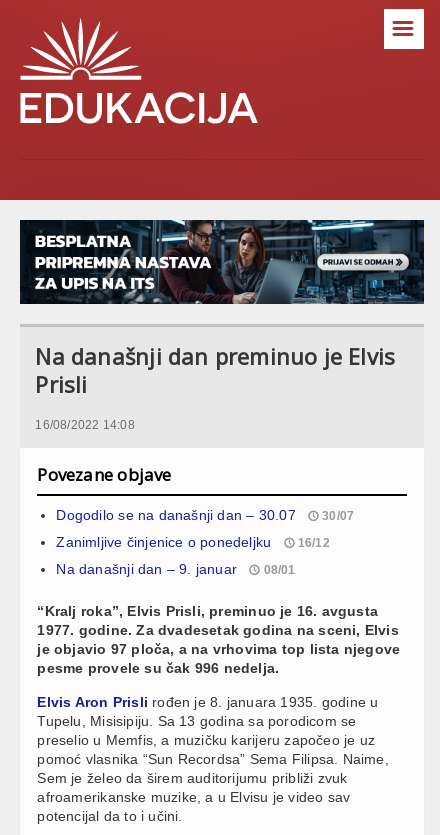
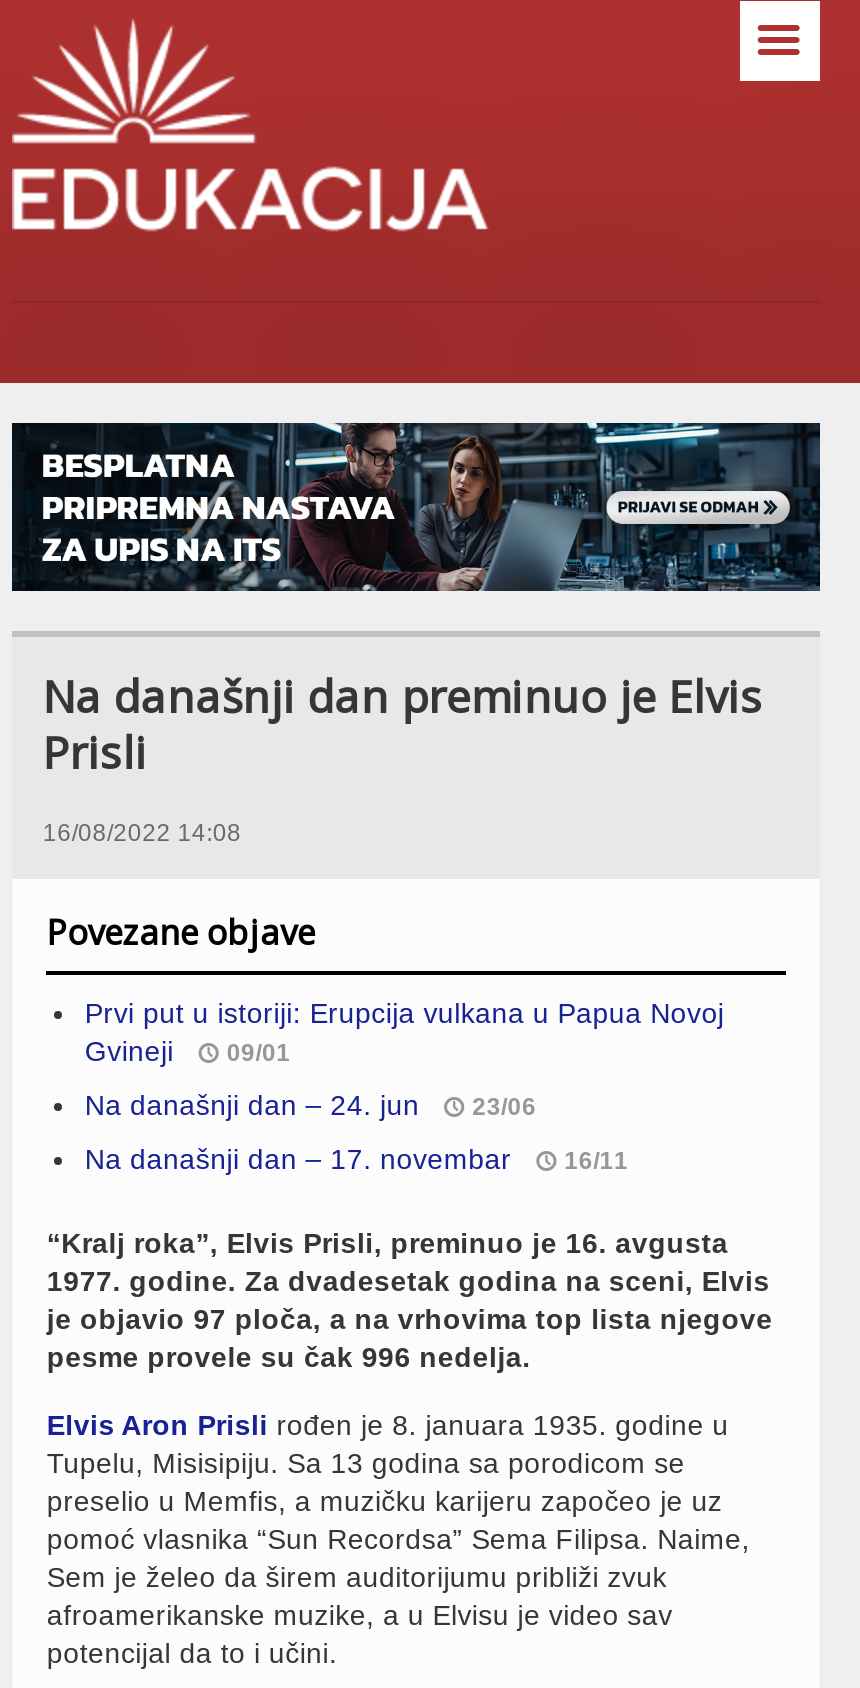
[56,507,354,523] Dogodilo se na današnji dan – 30.07 | 30/07 -> [85,997,724,1067] Prvi put u istoriji: Erupcija vulkana u Papua Novoj | Gvineji | 09/01
[56,534,330,550] Zanimljive činjenice o ponedeljku | 16/12 -> [85,1089,536,1121] Na današnji dan – 24. jun | 23/06
[56,561,296,577] Na današnji dan – 9. januar | 08/01 -> [85,1143,628,1175] Na današnji dan – 17. novembar | 16/11

